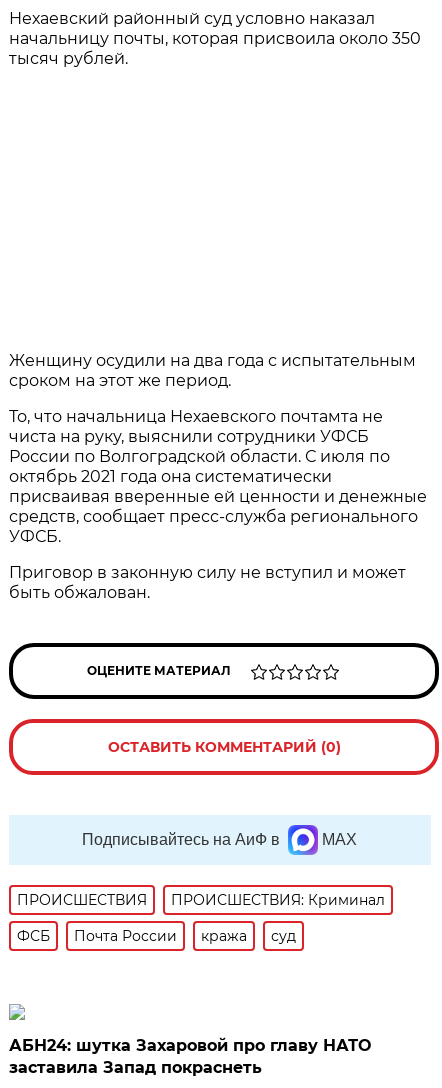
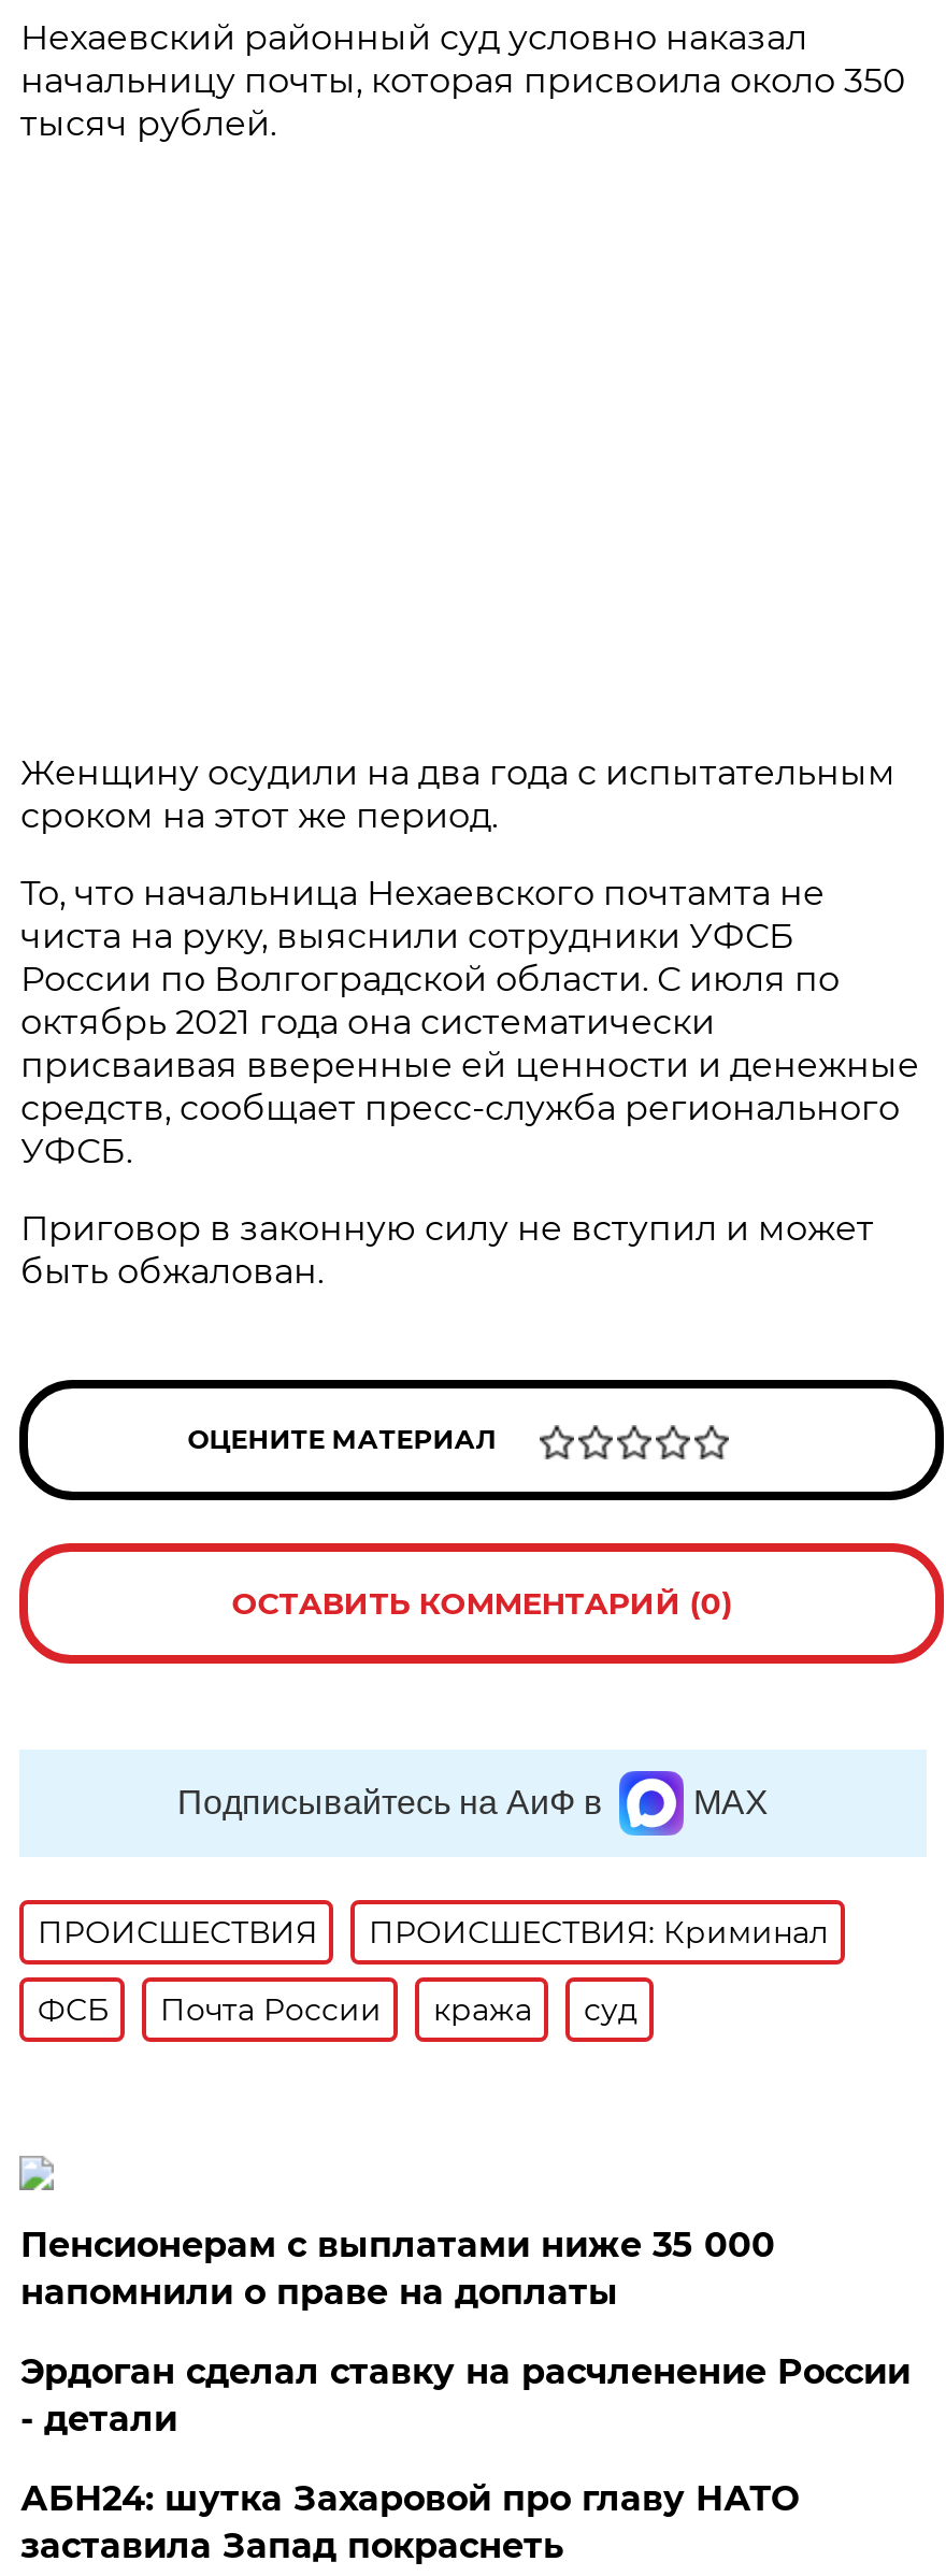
none -> [20,2225,910,2440] Пенсионерам с выплатами ниже 35 000 | напомнили о праве на доплаты | Эрдоган сделал ставку на расчленение России | - детали

